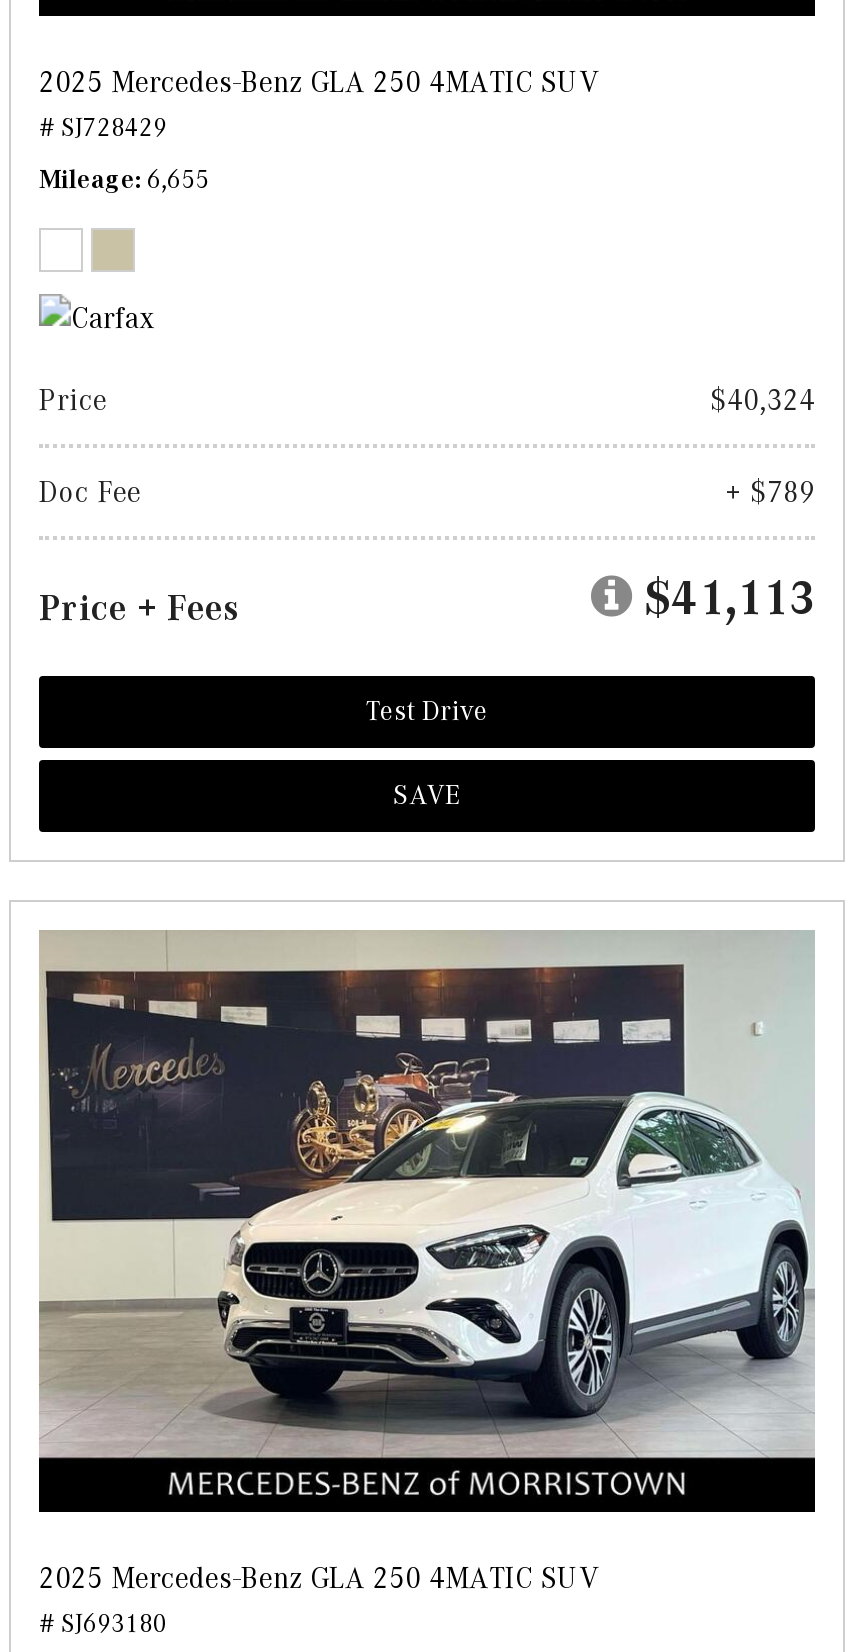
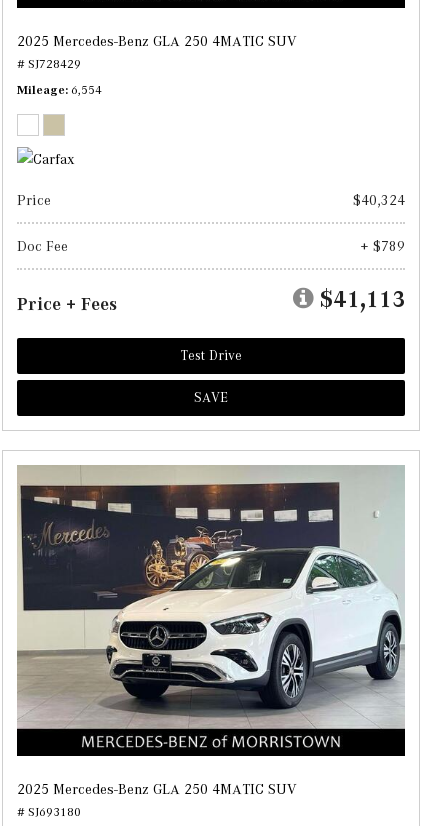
[39,164,209,194] Mileage 6,655 -> [17,82,102,97] Mileage 6,554

